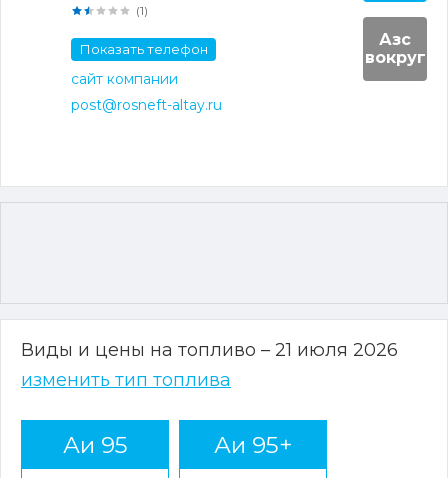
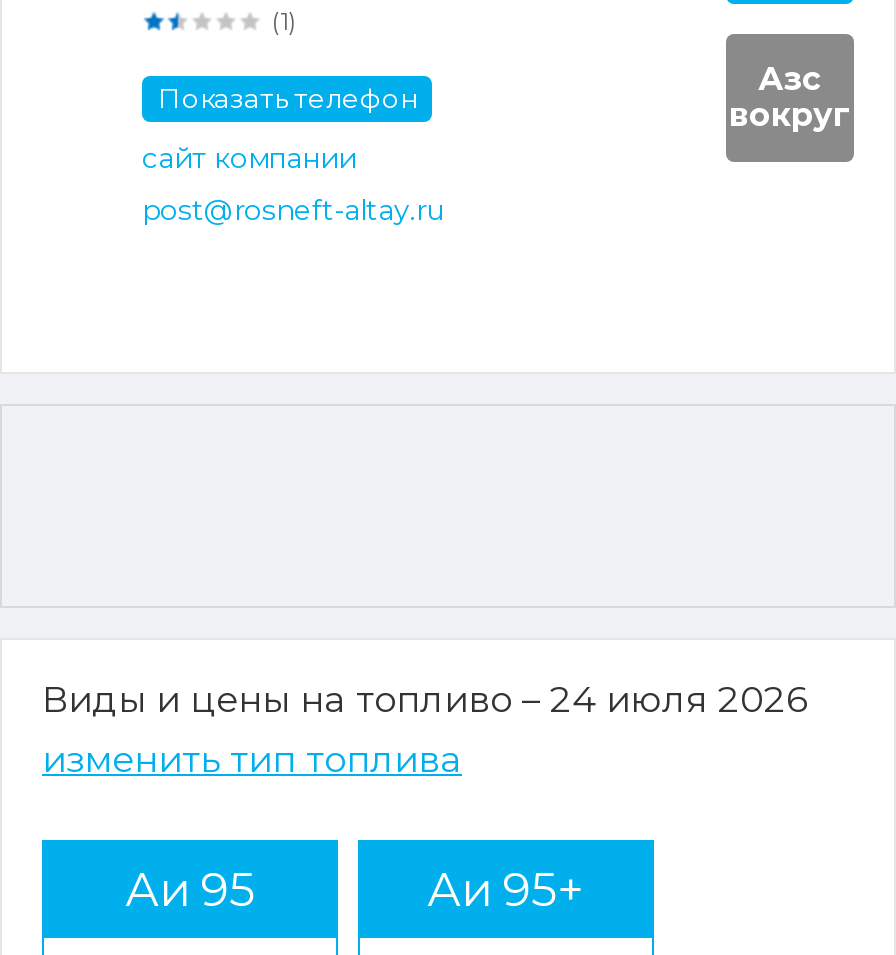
[21,339,398,361] Виды и цены на топливо – 21 июля 2026 -> [42,678,808,722] Виды и цены на топливо – 24 июля 2026

